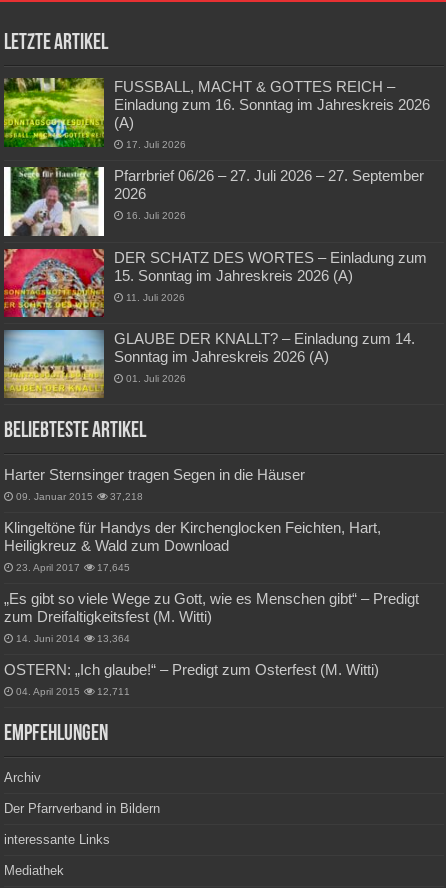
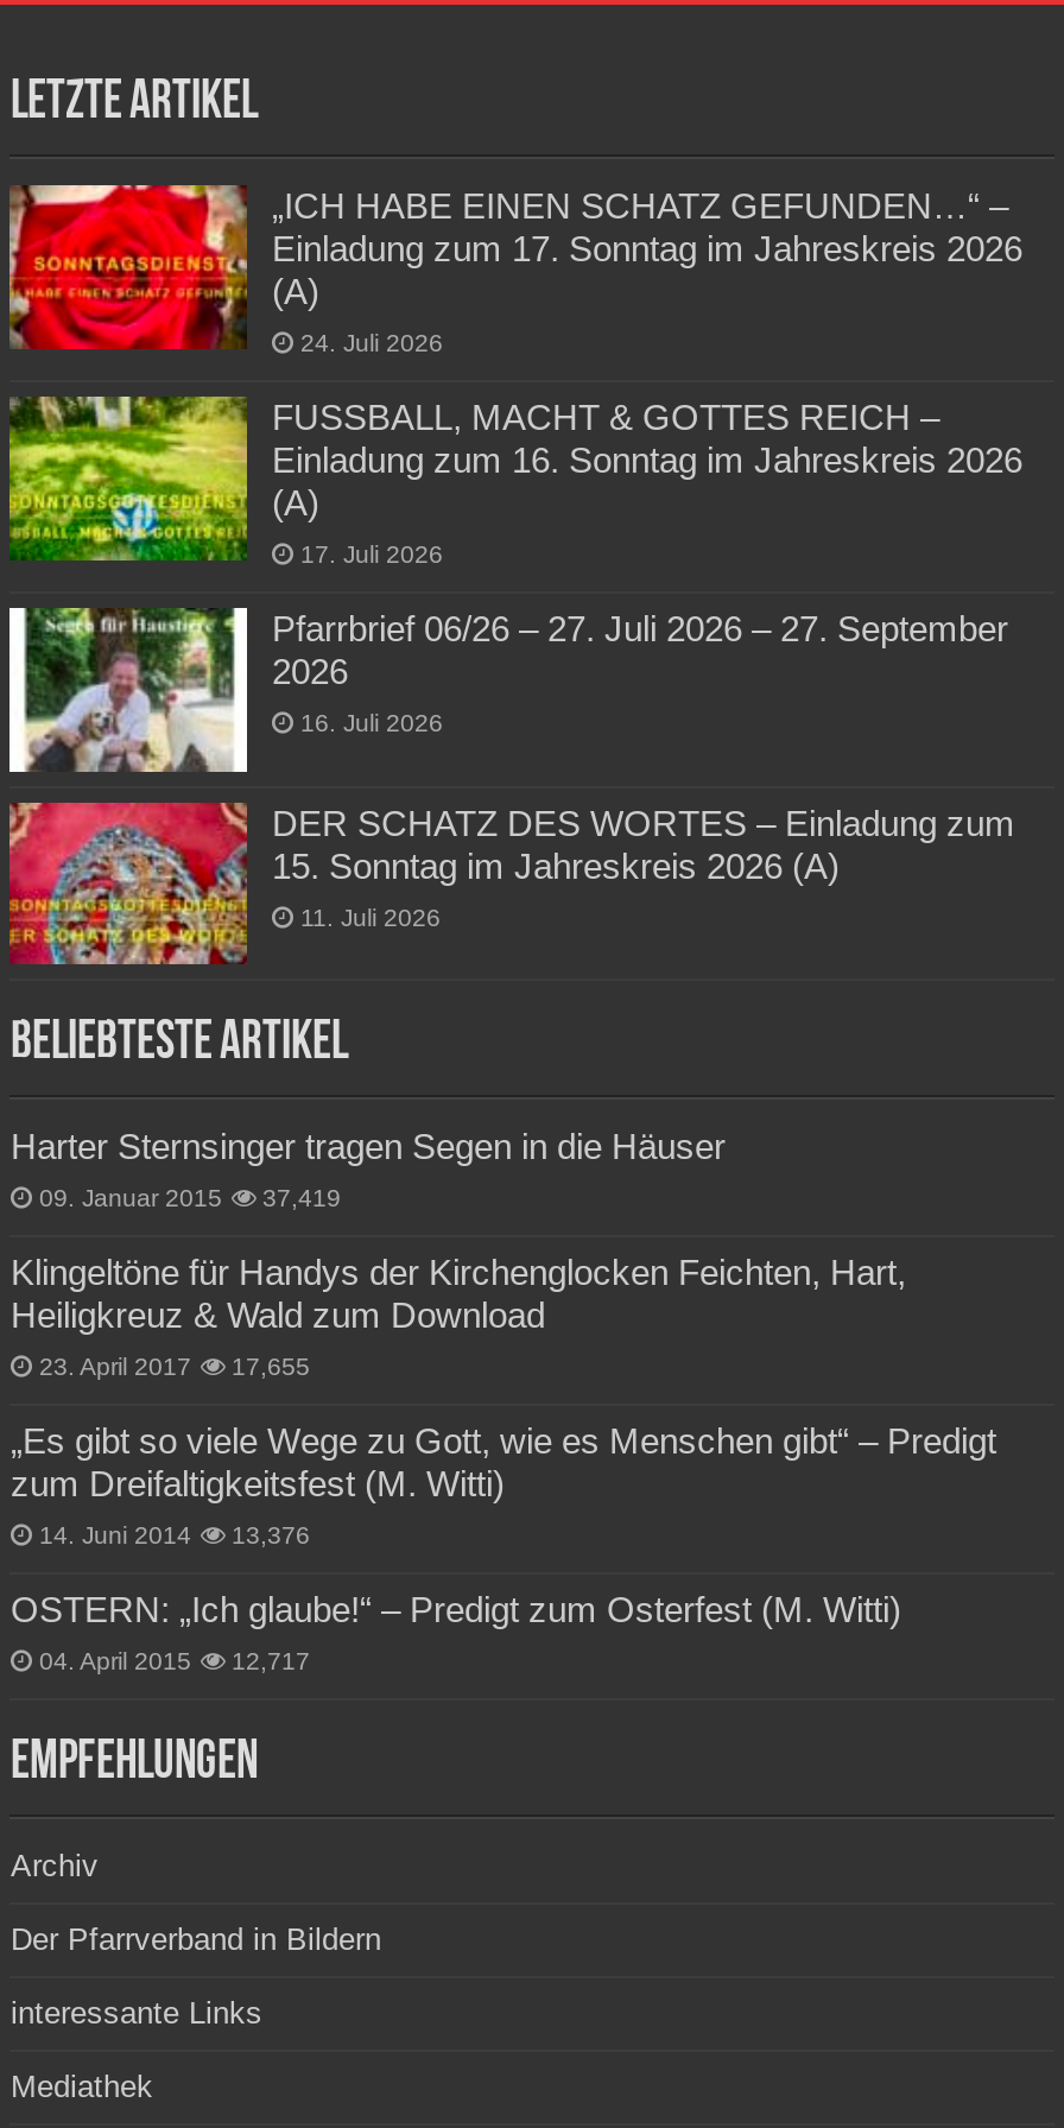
none -> [7,183,1022,357] [image] | „ICH HABE EINEN SCHATZ GEFUNDEN…“ – | Einladung zum 17. Sonntag im Jahreskreis 2026 | (A) | 24. Juli 2026
moved [0,76,430,303] -> [0,392,1022,930]: [image] | FUSSBALL, MACHT & GOTTES REICH – | Einladung zum 16. Sonntag im Jahreskreis 2026 | ... | 15. Sonntag im Jahreskreis 2026 (A) | 11. Juli 2026
[3,329,415,399] [image] | GLAUBE DER KNALLT? – Einladung zum 14. | Sonntag im Jahreskreis 2026 (A) | 01. Juli 2026 -> none
[16,491,143,502] 09. Januar 2015 37,218 -> [39,1185,341,1211] 09. Januar 2015 37,419
[16,562,130,573] 23. April 2017 17,645 -> [39,1353,310,1379] 23. April 2017 17,655
[16,633,130,644] 14. Juni 2014 13,364 -> [39,1522,310,1548] 14. Juni 2014 13,376
[16,686,130,697] 04. April 2015 12,711 -> [39,1648,310,1674] 04. April 2015 12,717

